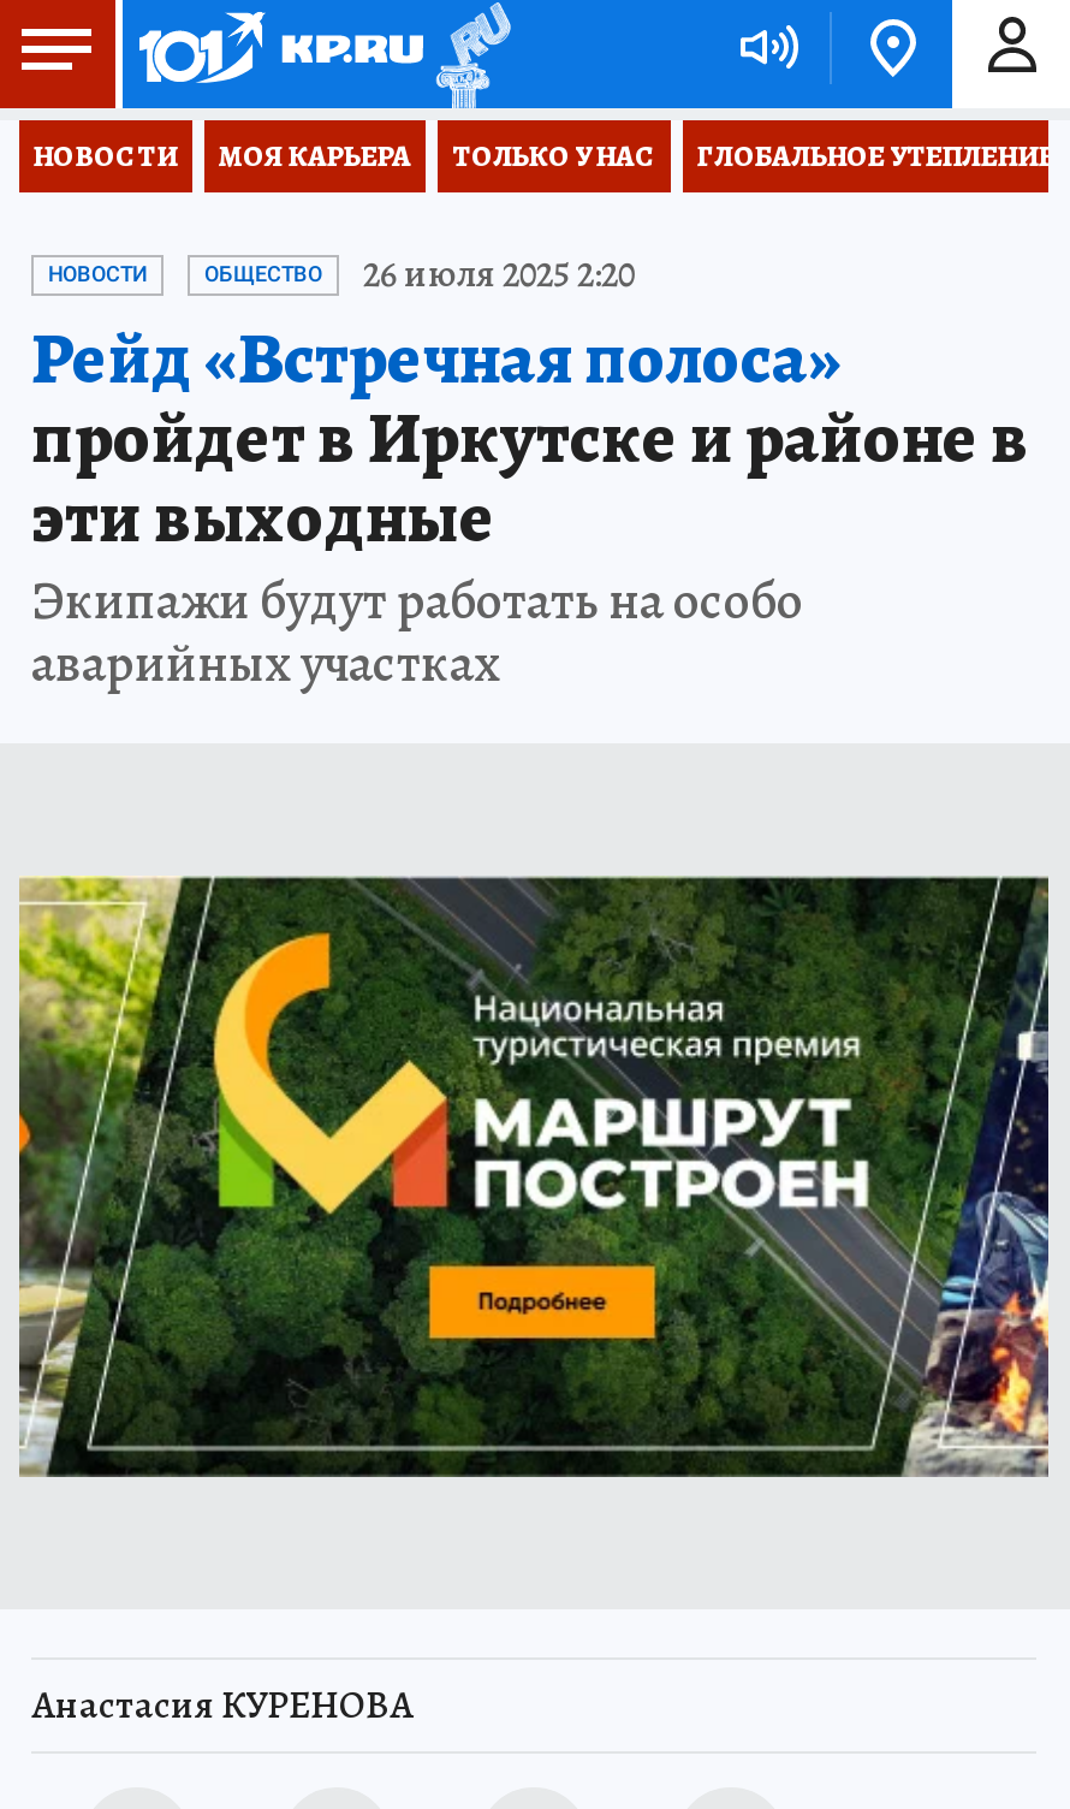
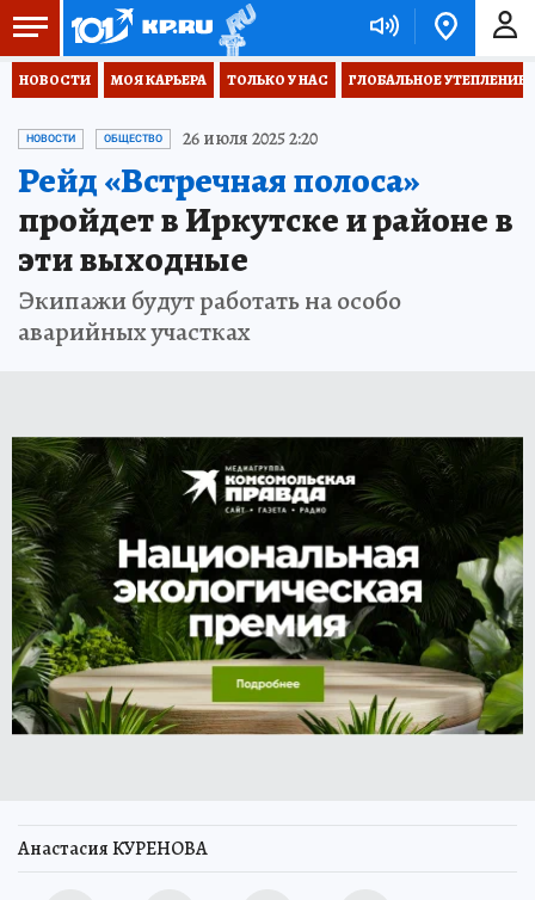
[17,876,1051,1479] [image] -> [11,436,524,735] [image]

